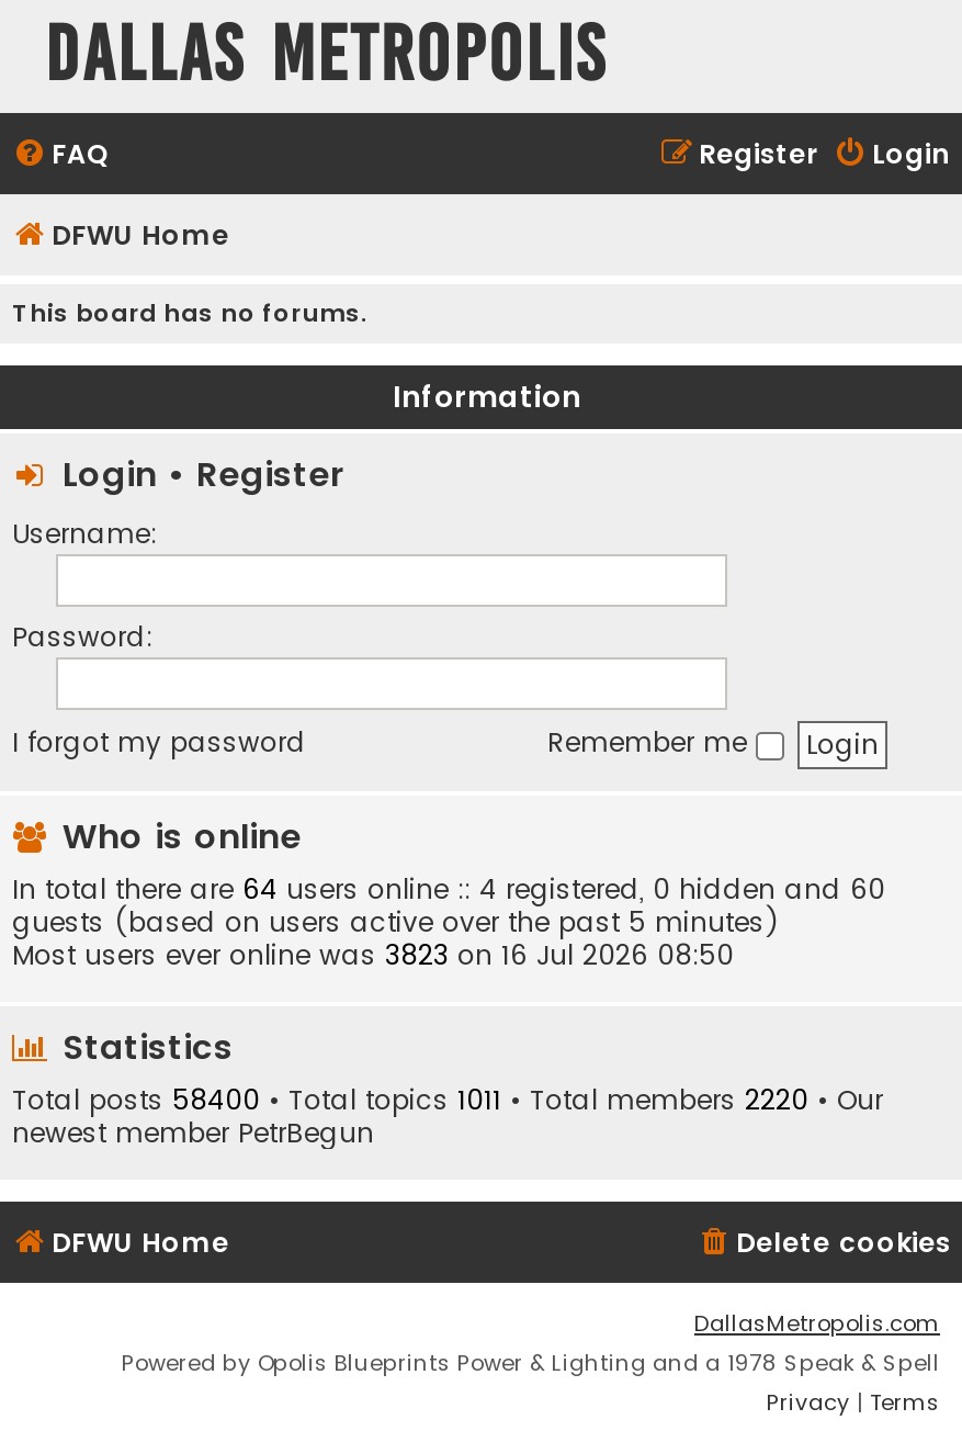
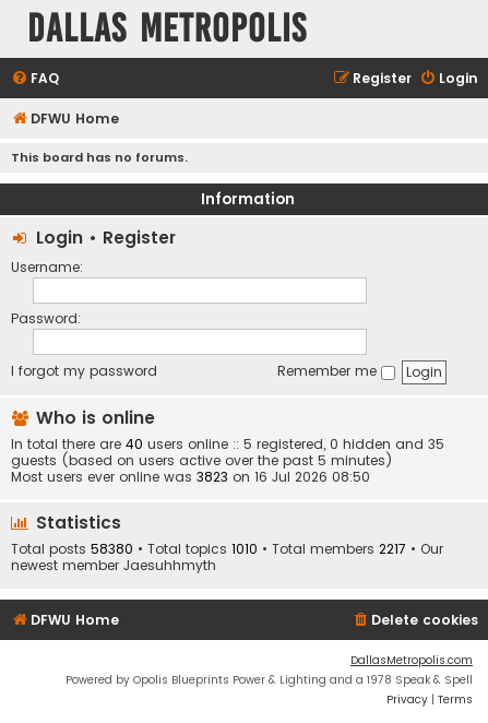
[12,871,885,908] In total there are 64 users online :: 4 registered, 0 hidden and 60 -> [11,435,444,454] In total there are 40 users online :: 5 registered, 0 hidden and 35
[12,1082,883,1119] Total posts 58400 • Total topics 1011 • Total members 2220 • Our -> [11,540,443,559] Total posts 58380 • Total topics 1010 • Total members 2217 • Our
[12,1115,374,1152] newest member PetrBegun -> [11,556,216,575] newest member Jaesuhhmyth

